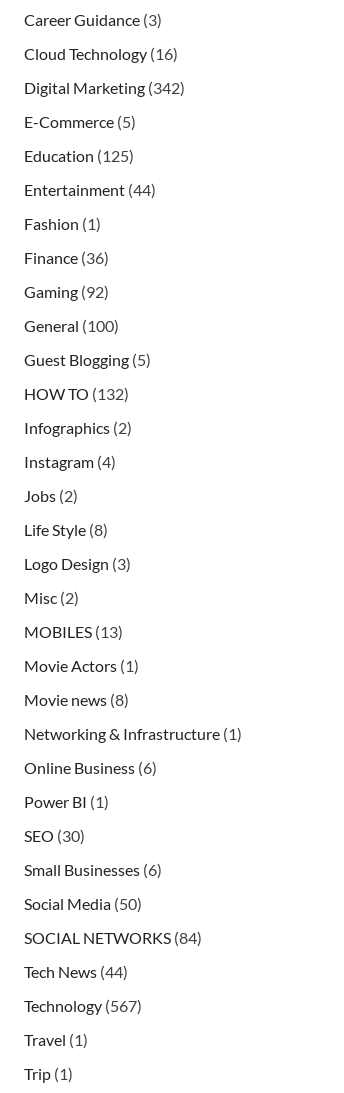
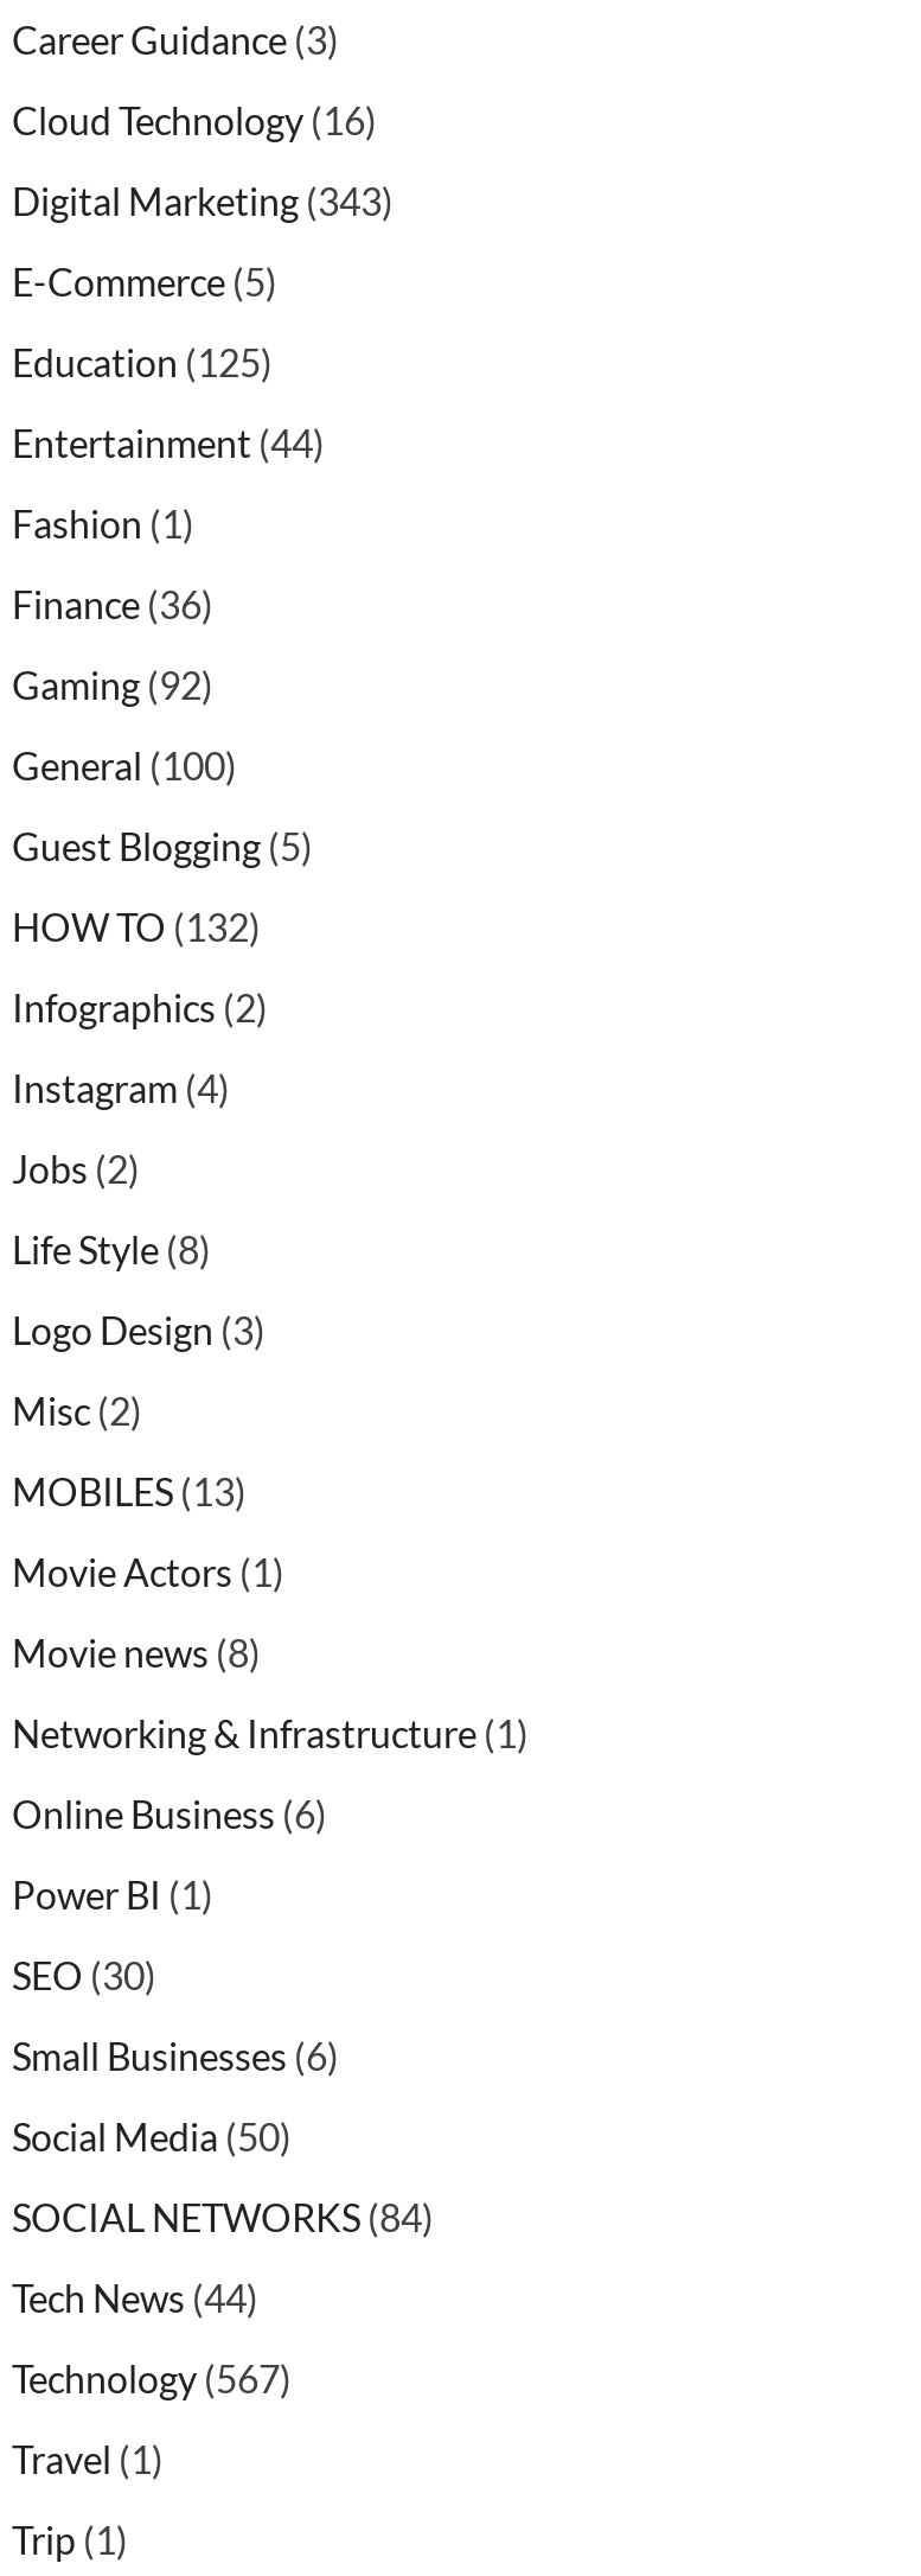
[24,78,185,97] Digital Marketing (342) -> [12,177,394,222] Digital Marketing (343)

